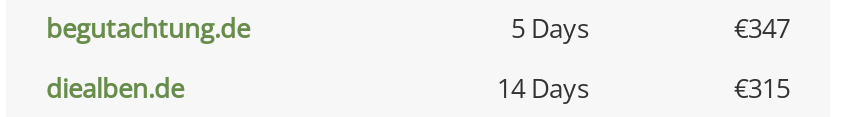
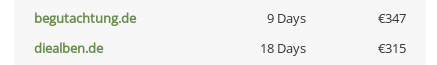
[511,10,589,46] 5 Days -> [266,9,305,27] 9 Days
[497,70,589,106] 14 Days -> [259,39,305,57] 18 Days

